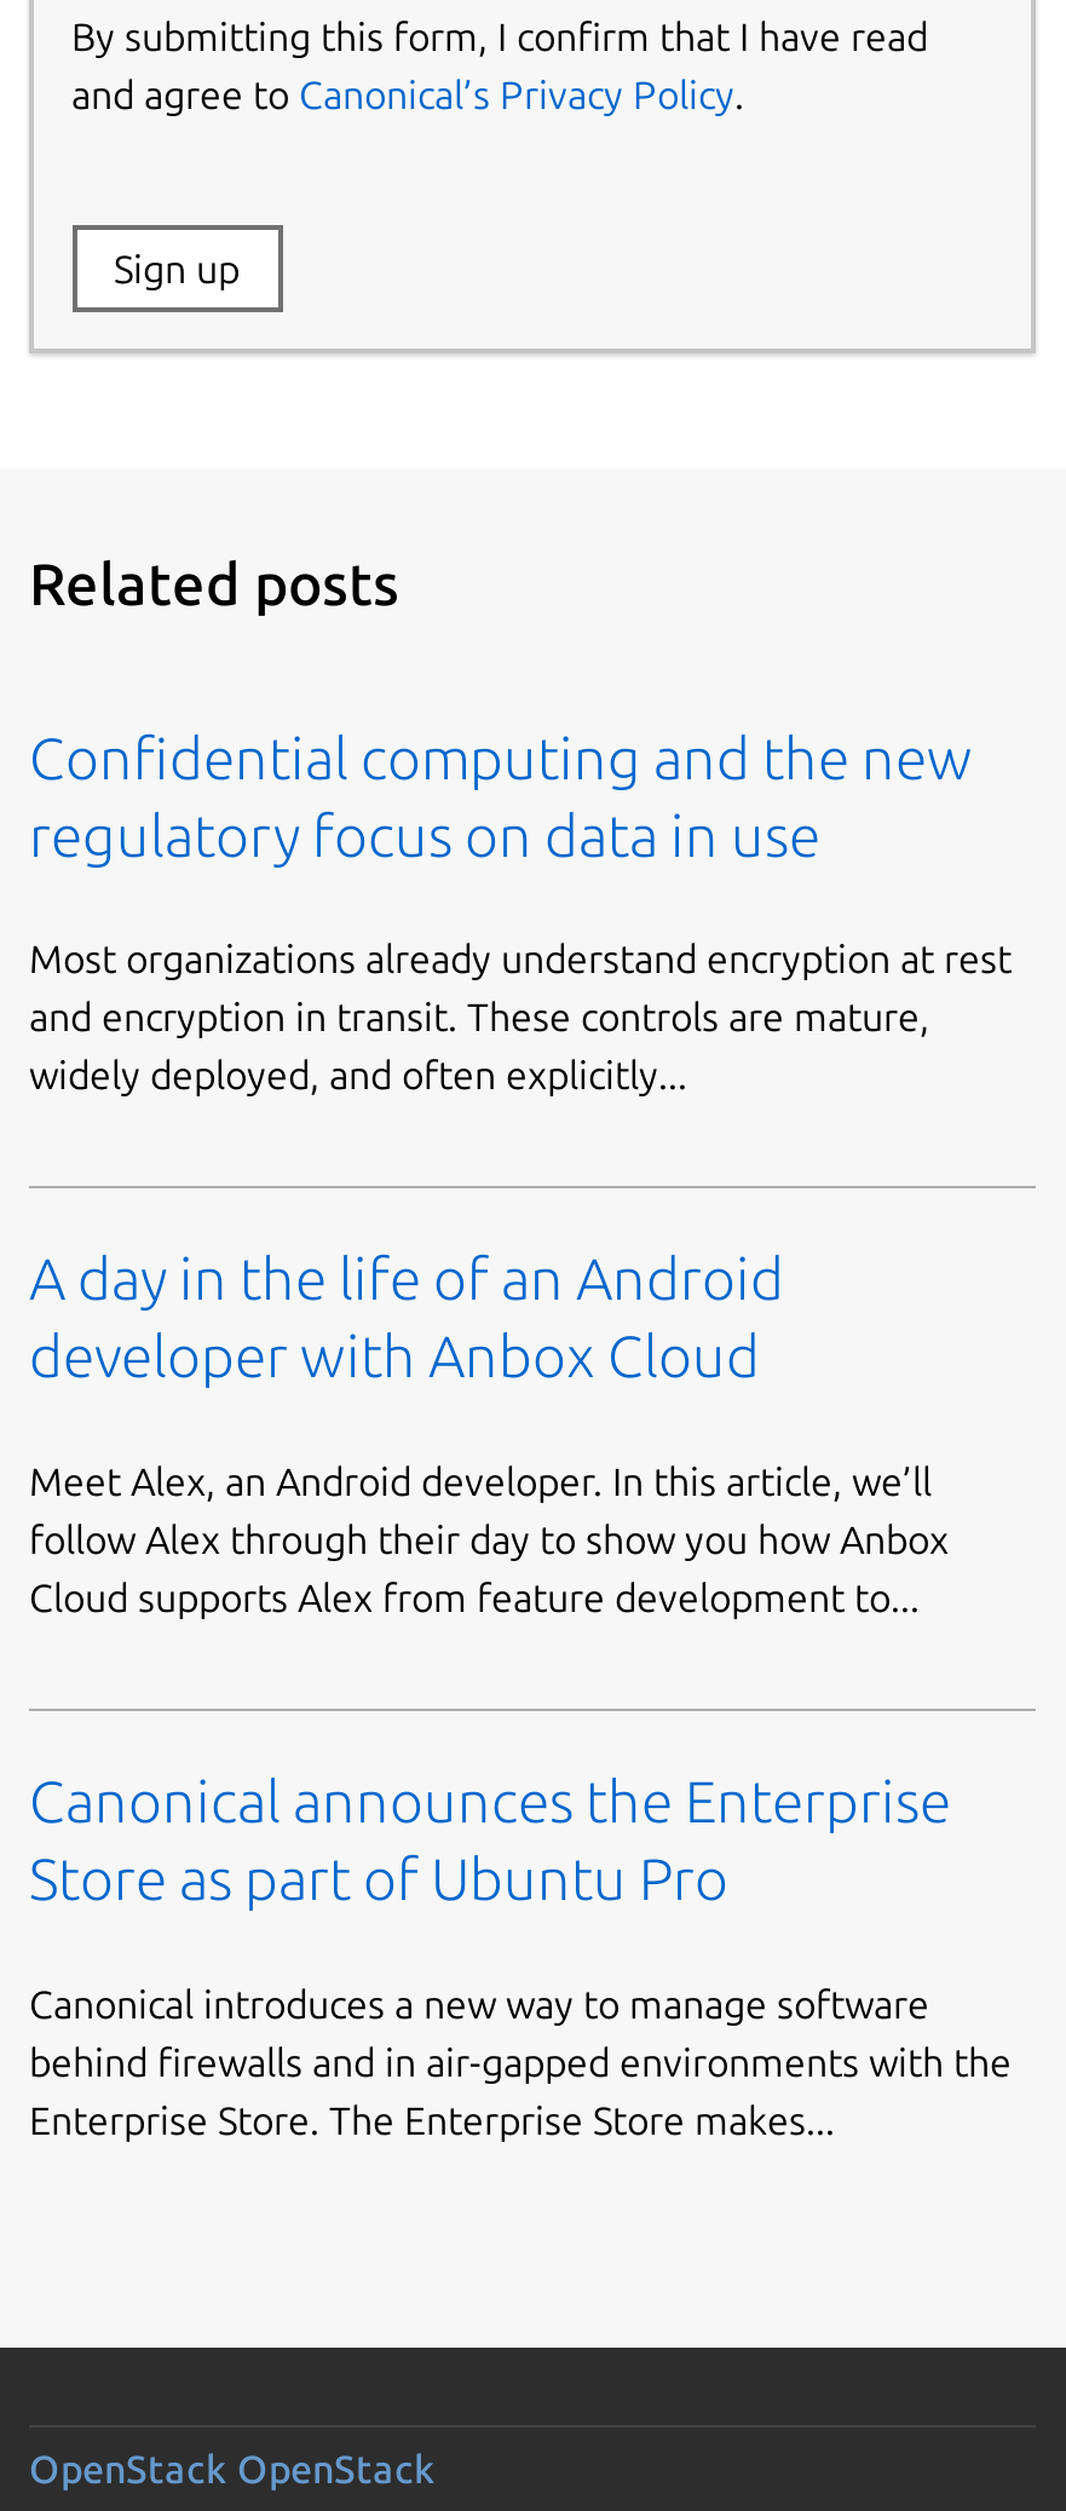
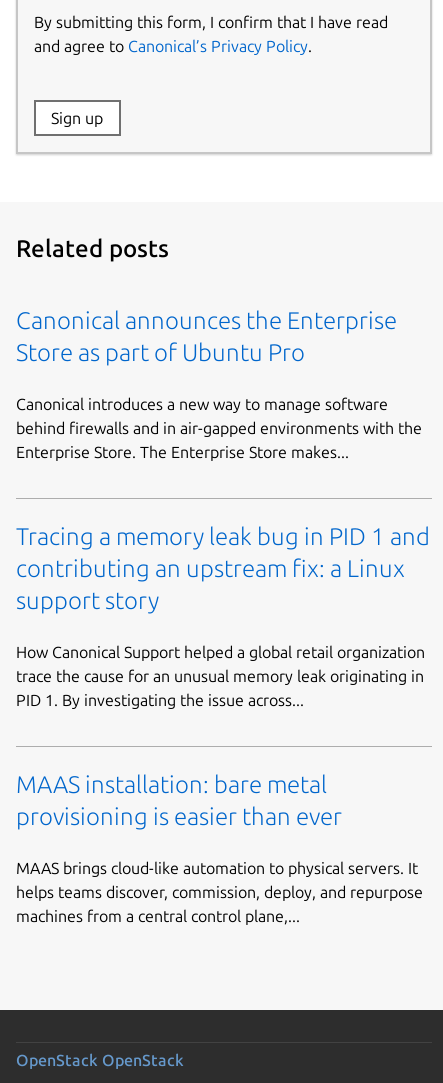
[29,725,1012,1620] Confidential computing and the new | regulatory focus on data in use | Most organizations already understand encryption at rest | and encryption in transit. These controls are mature, | widely deployed, and often explicitly... | A day in the life of an Android | developer with Anbox Cloud | Meet Alex, an Android developer. In this article, we’ll | follow Alex through their day to show you how Anbox | Cloud supports Alex from feature development to... -> none
moved [29,1770,1012,2143] -> [16,307,422,461]: Canonical announces the Enterprise | Store as part of Ubuntu Pro | Canonical introduces a new way to manage software | behind firewalls and in air-gapped environments with the | Enterprise Store. The Enterprise Store makes...
none -> [16,523,430,925] Tracing a memory leak bug in PID 1 and | contributing an upstream fix: a Linux | support story | How Canonical Support helped a global retail organization | trace the cause for an unusual memory leak originating in | PID 1. By investigating the issue across... | MAAS installation: bare metal | provisioning is easier than ever | MAAS brings cloud-like automation to physical servers. It | helps teams discover, commission, deploy, and repurpose | machines from a central control plane,...

